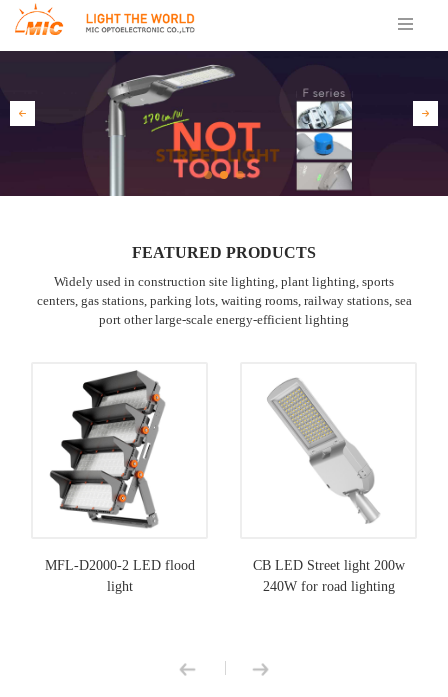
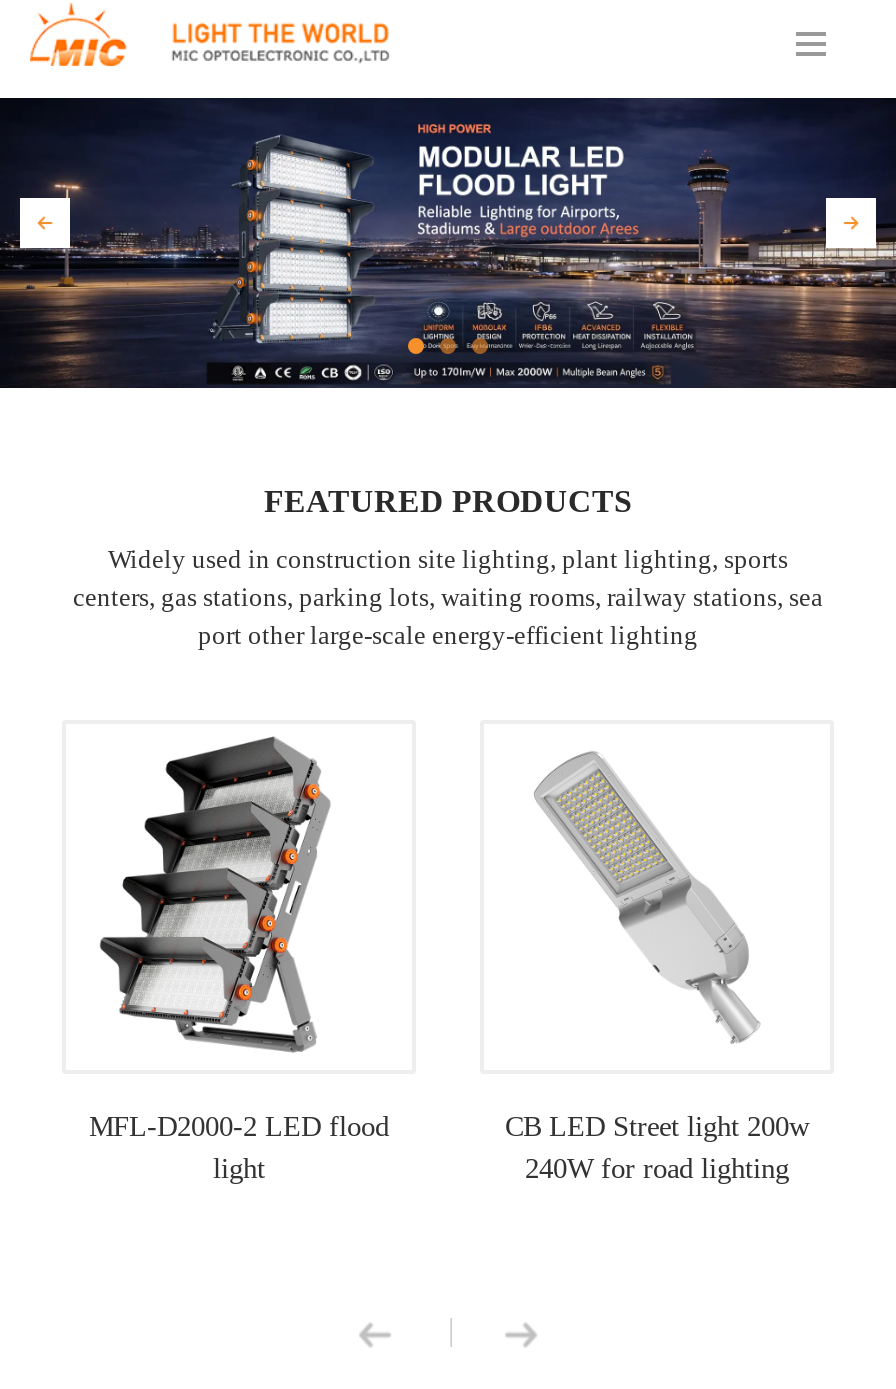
[3,51,445,196] [image] -> [6,102,890,390] [image]

